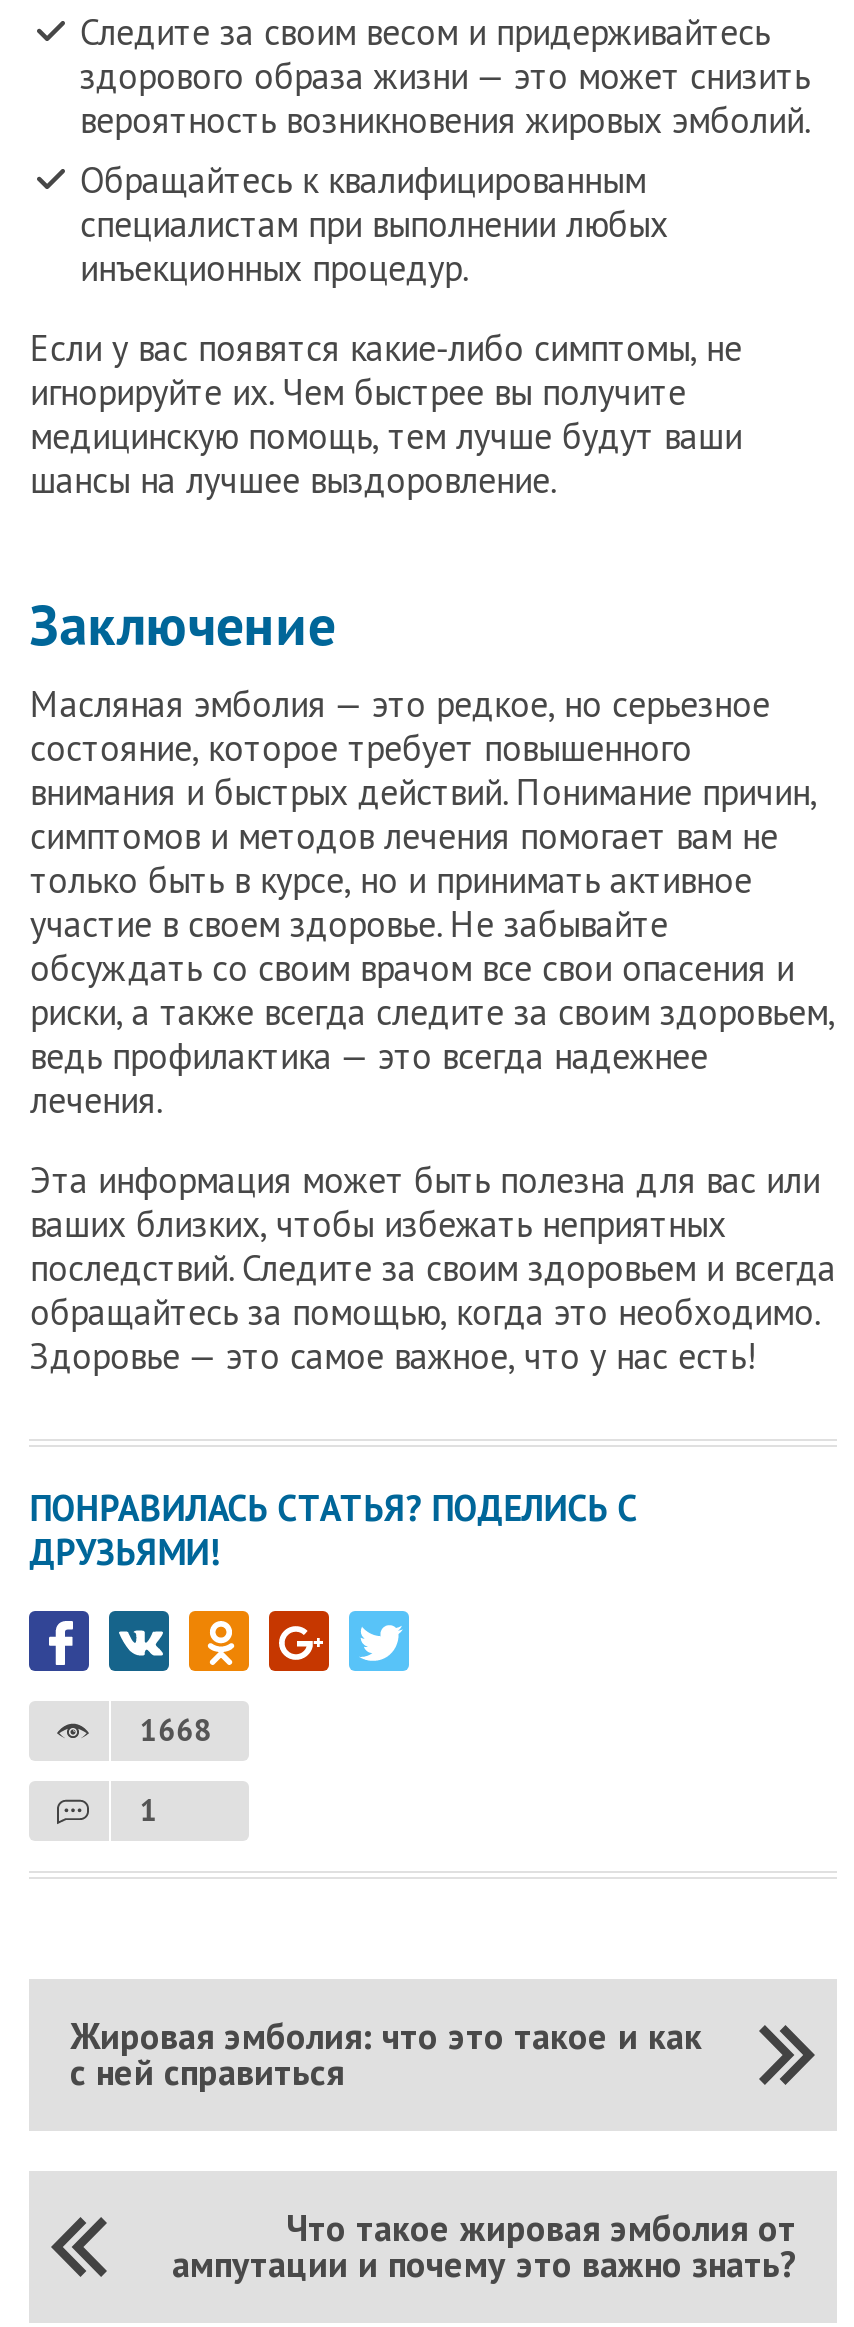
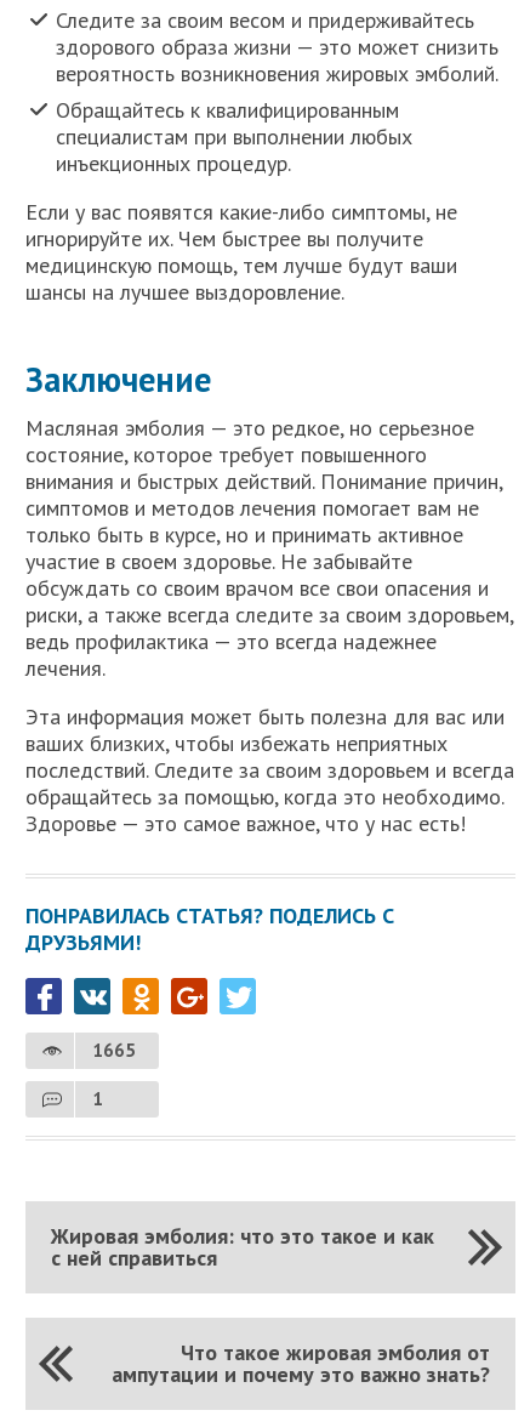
[140,1711,212,1749] 1668 -> [93,1039,136,1062] 1665

